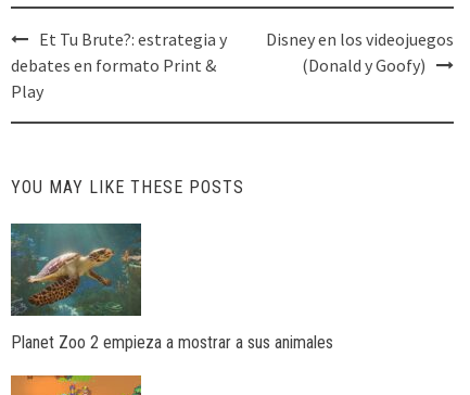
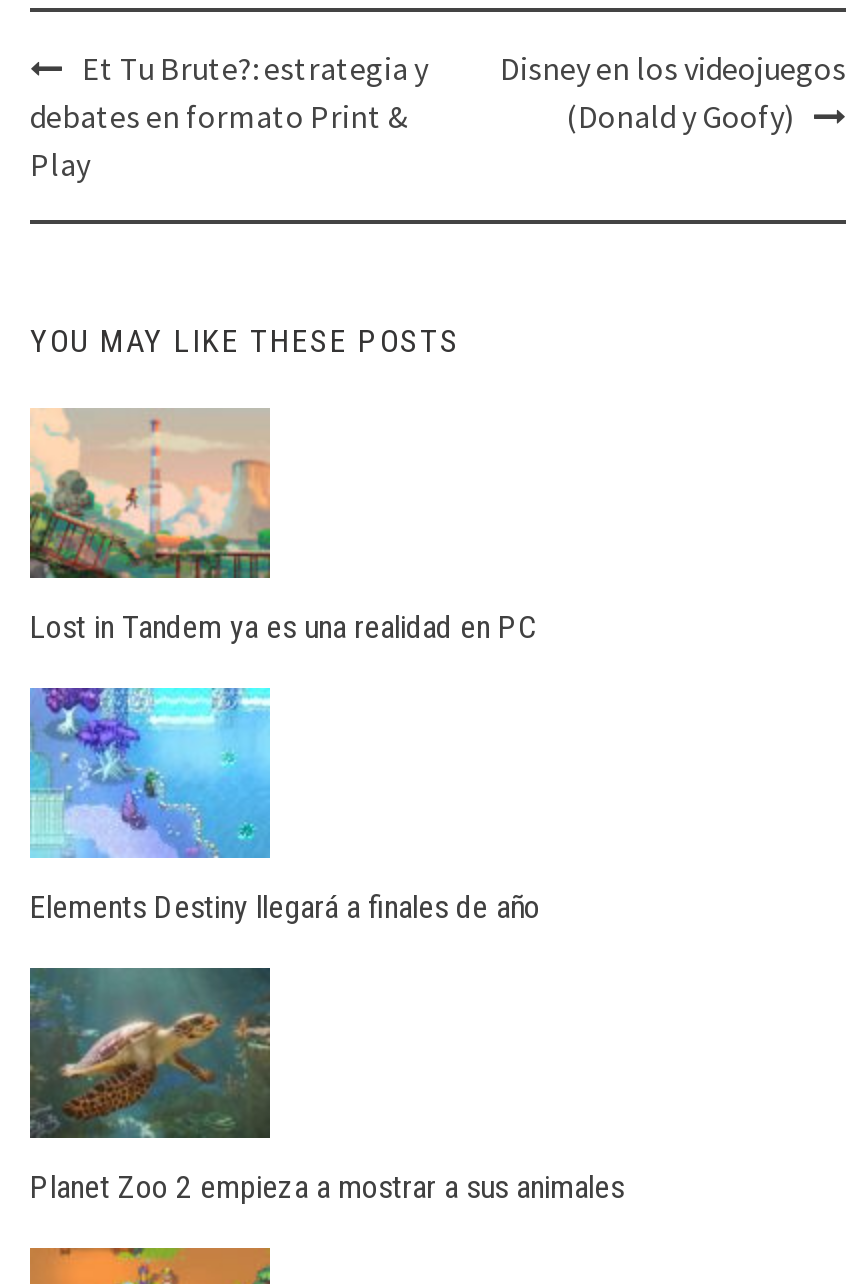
none -> [28,408,536,647] [image] | Lost in Tandem ya es una realidad en PC
none -> [28,686,540,927] [image] | Elements Destiny llegará a finales de año

